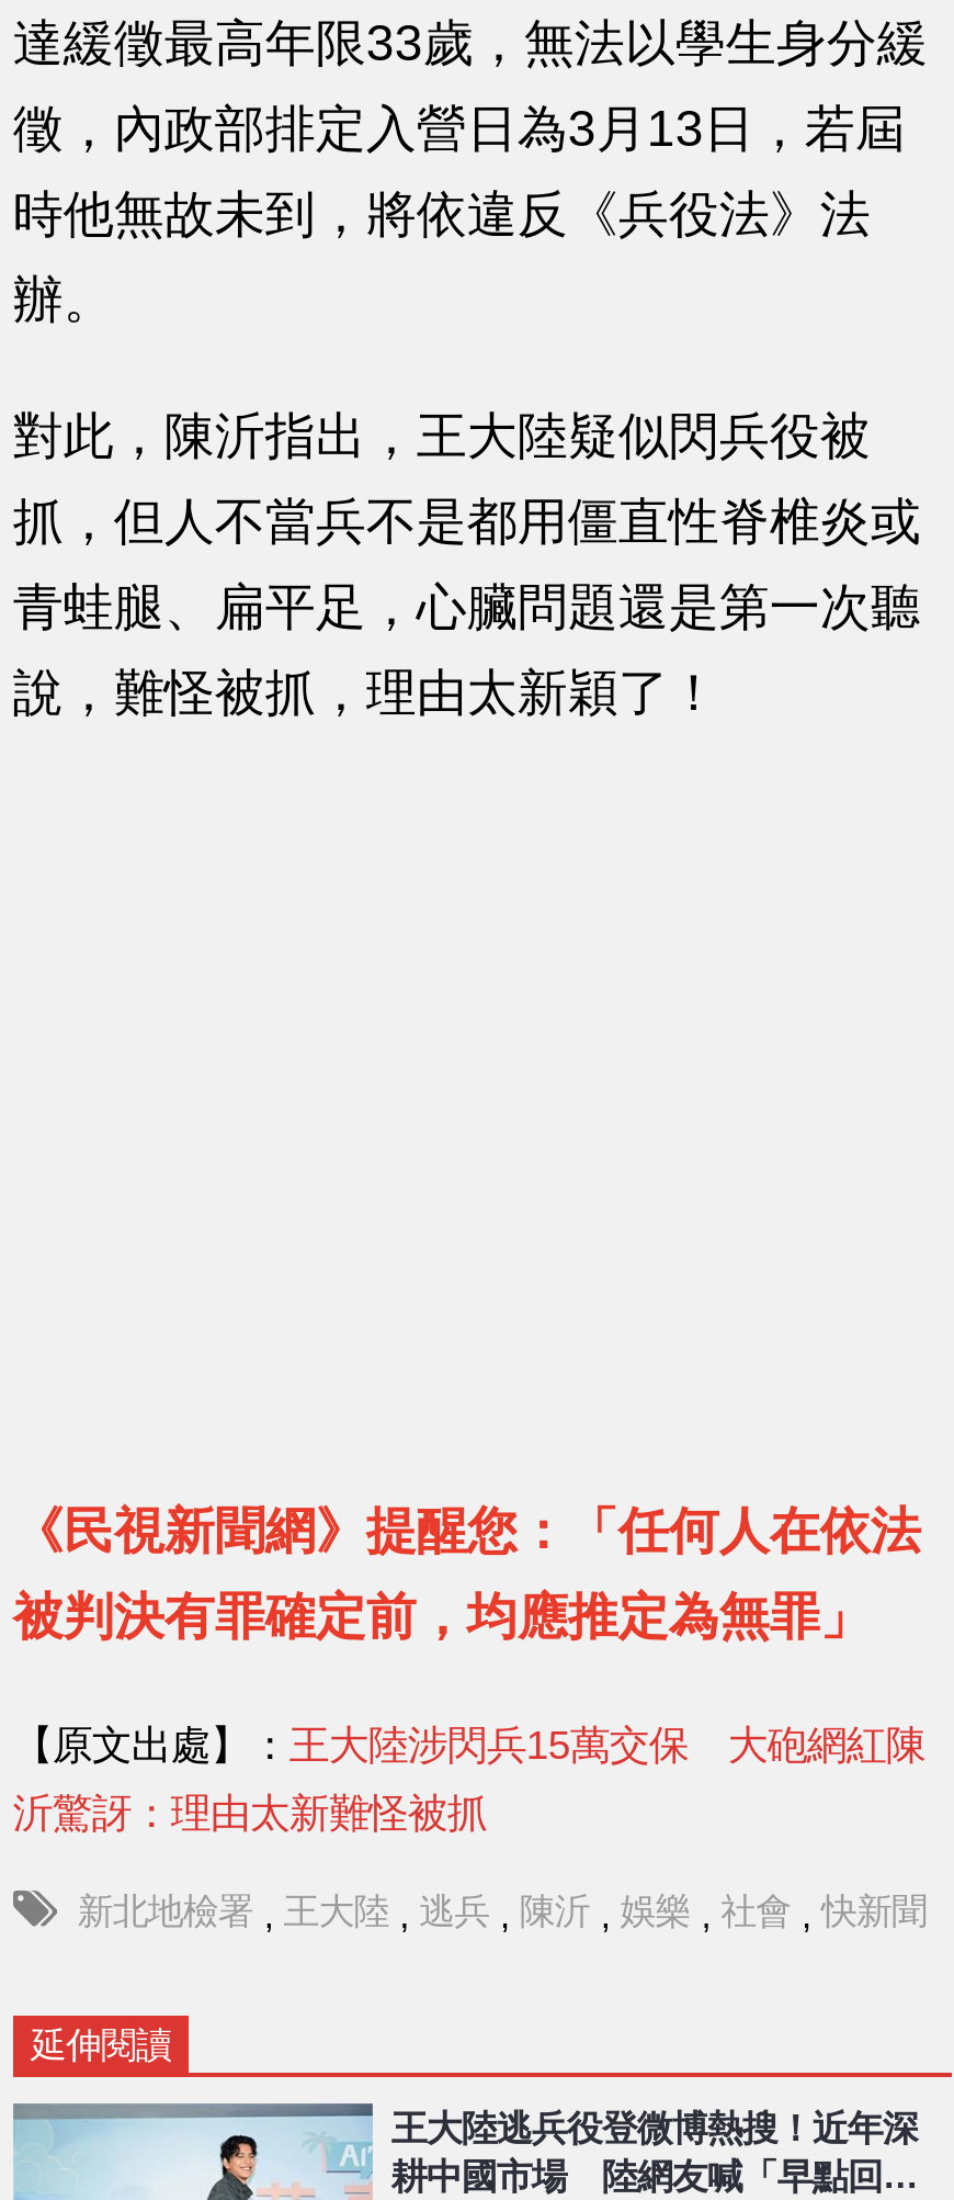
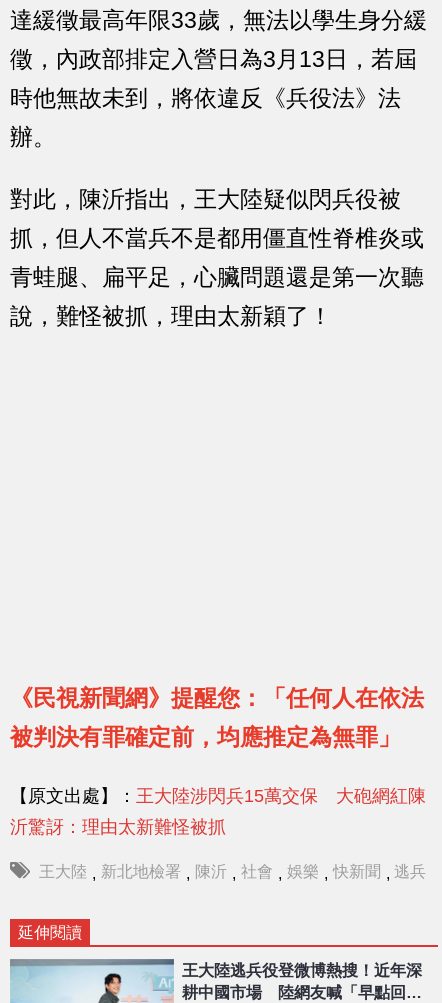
[78,1891,927,1936] 新北地檢署 , 王大陸 , 逃兵 , 陳沂 , 娛樂 , 社會 , 快新聞 -> [39,862,426,882] 王大陸 , 新北地檢署 , 陳沂 , 社會 , 娛樂 , 快新聞 , 逃兵

